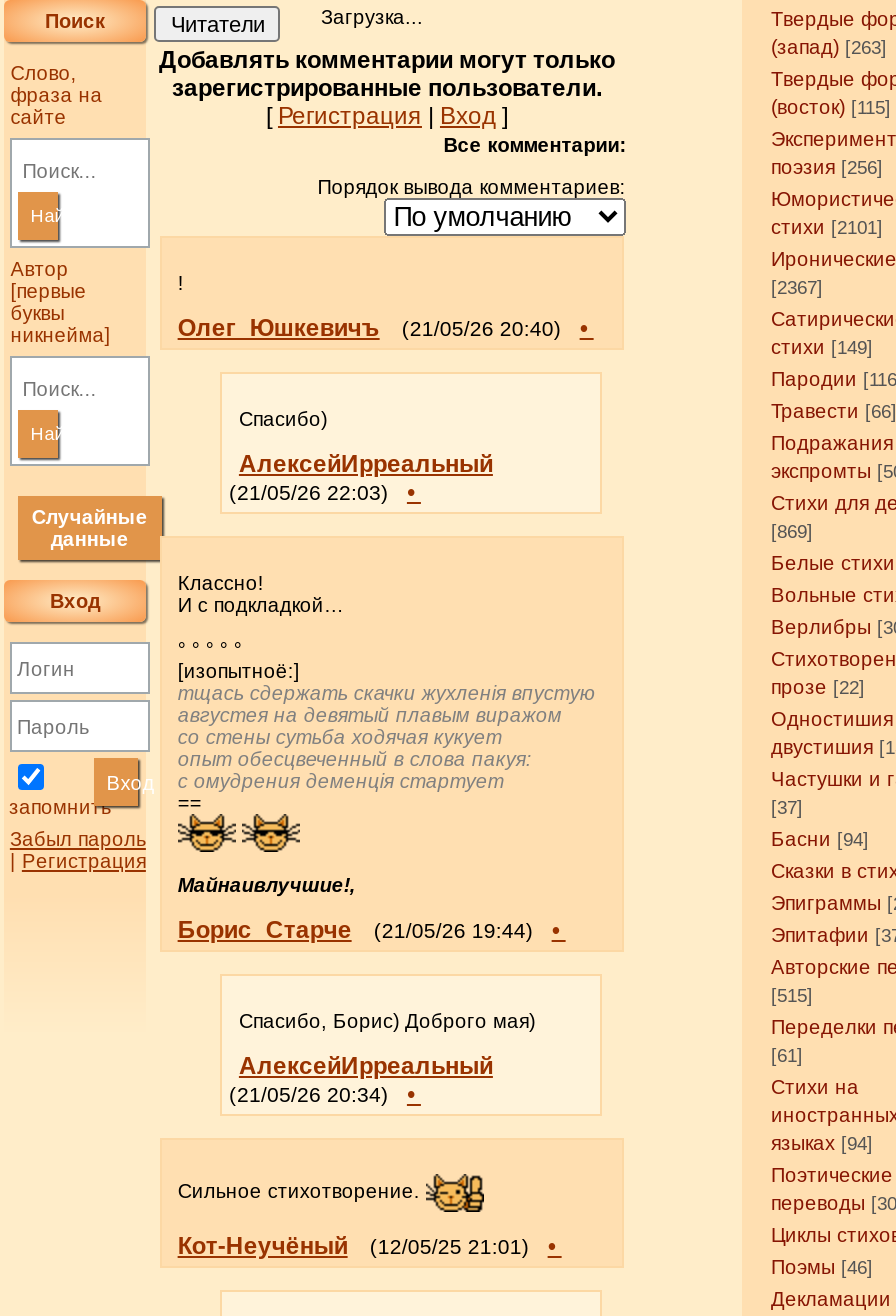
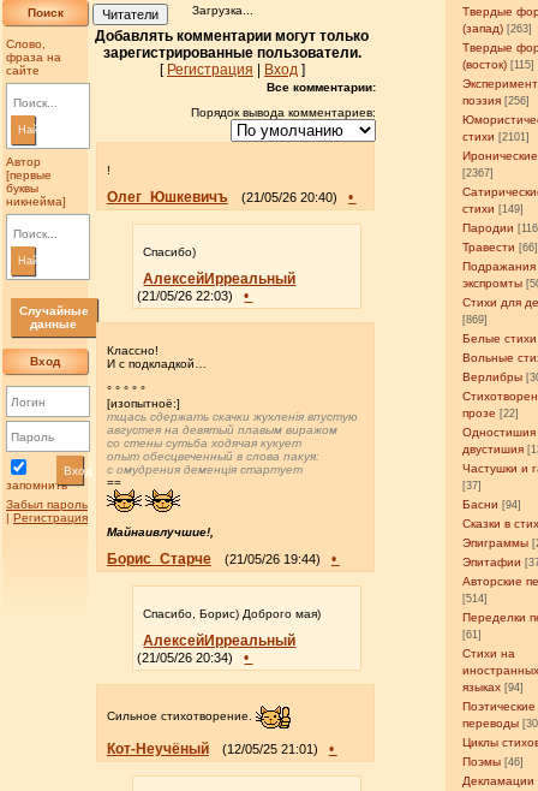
[771,986,813,1006] [515] -> [463,593,488,605] [514]

